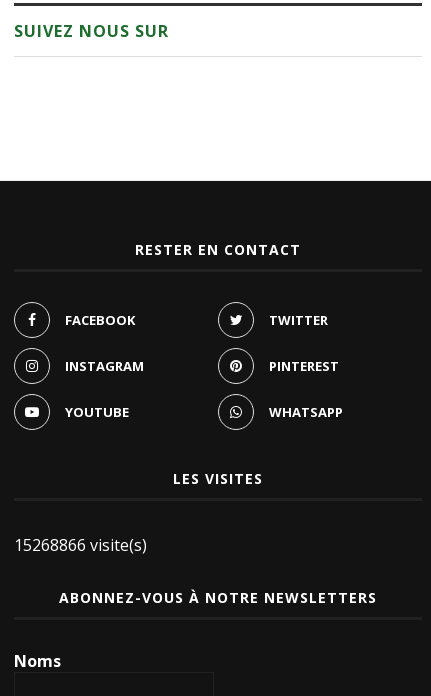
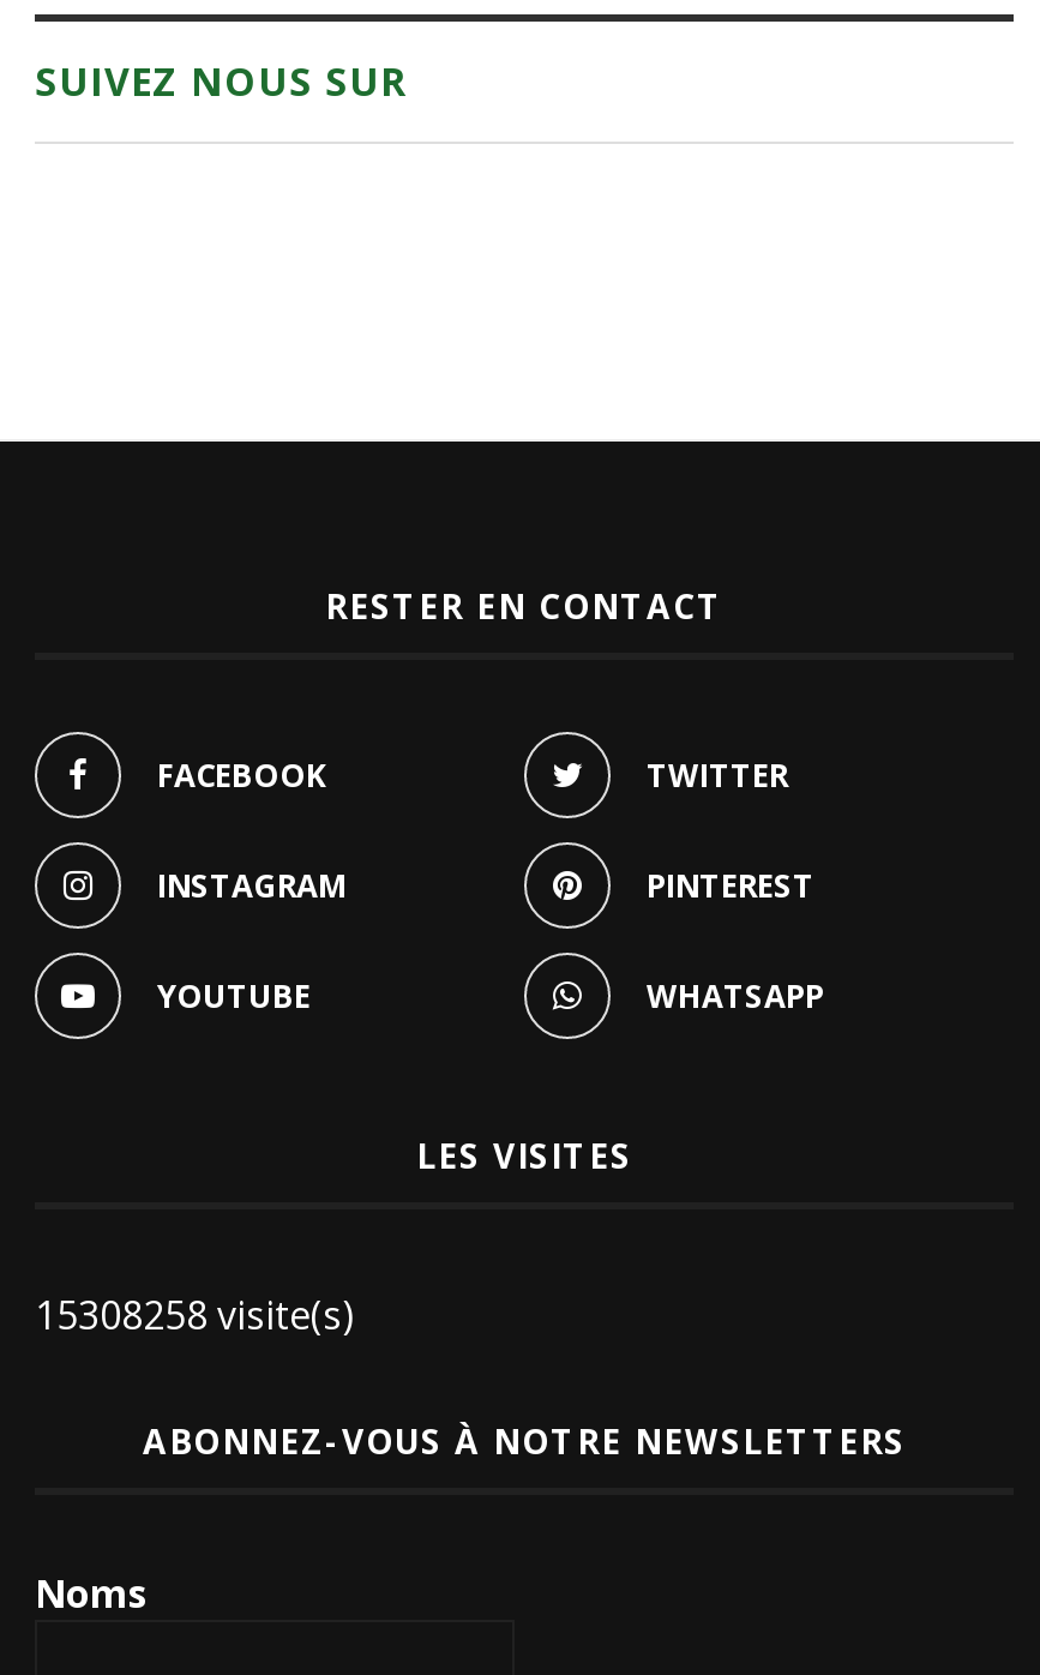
[14,534,147,556] 15268866 visite(s) -> [35,1289,354,1341] 15308258 visite(s)

